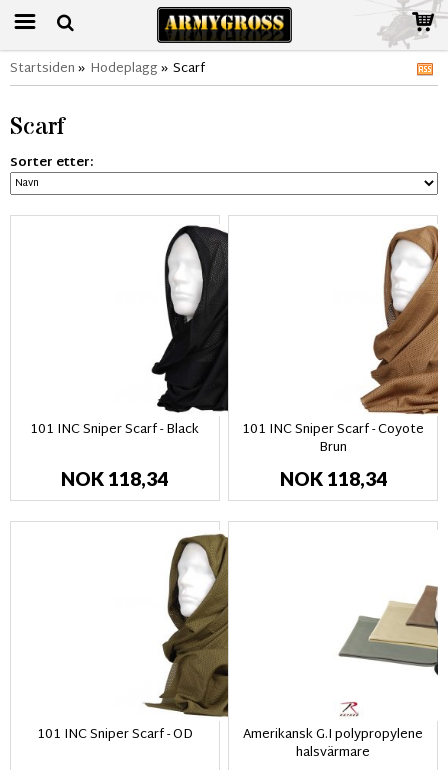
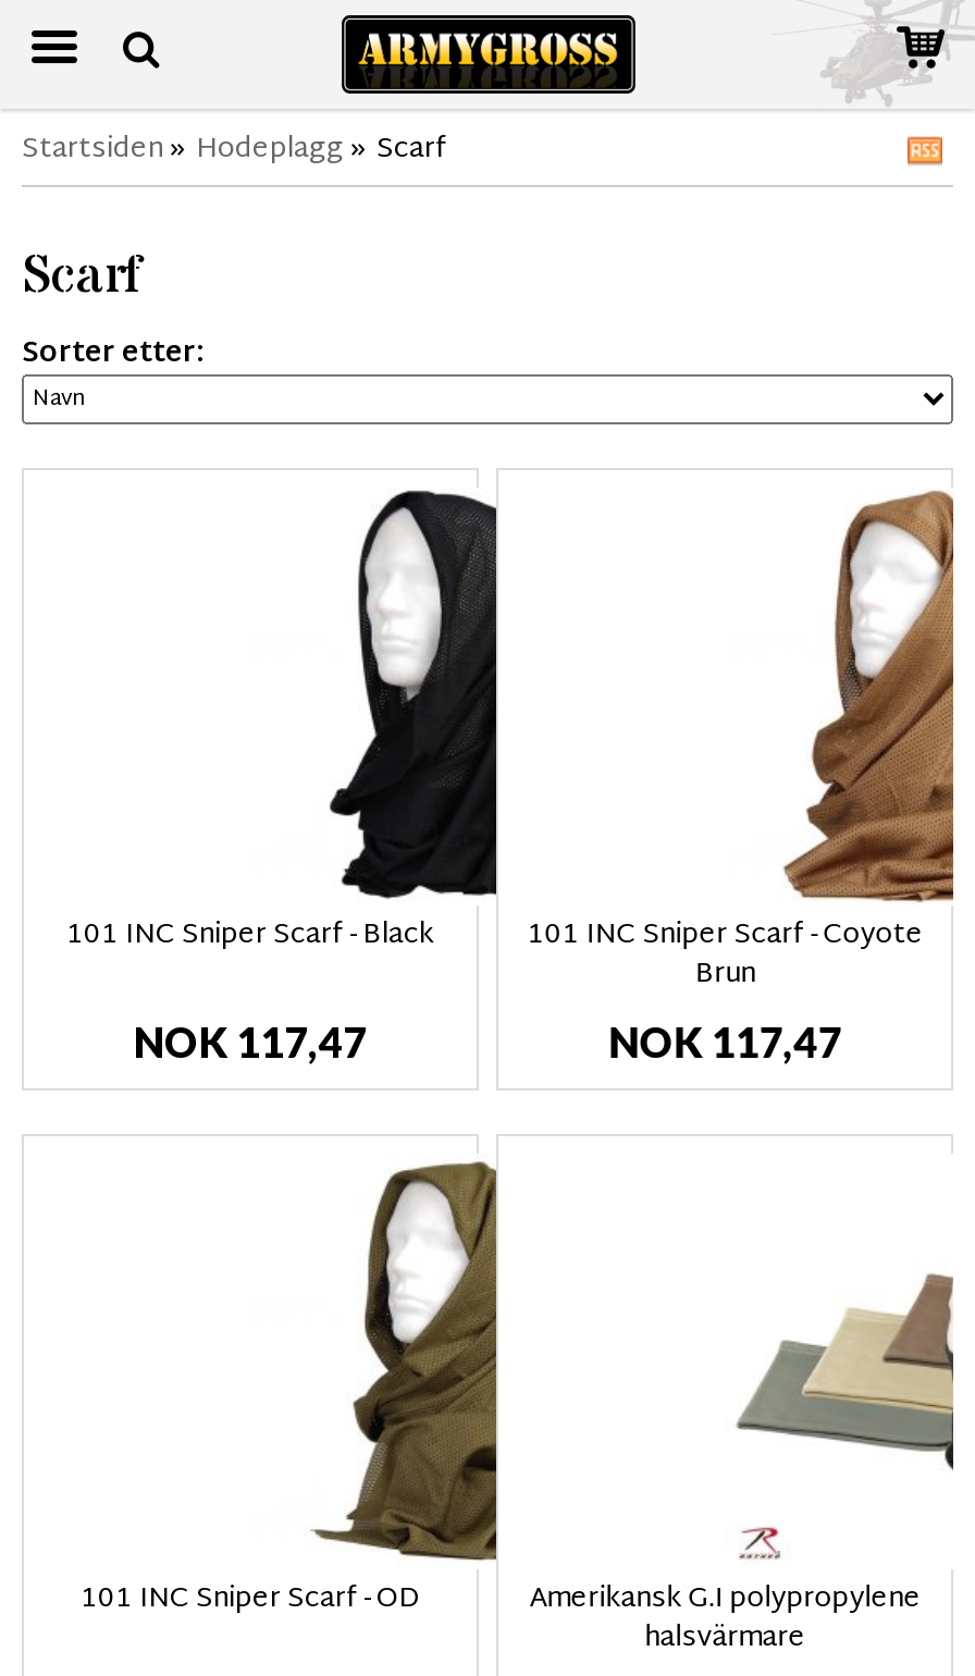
[61,466,168,489] NOK 118,34 -> [134,1015,366,1065] NOK 117,47
[280,466,387,489] NOK 118,34 -> [609,1015,842,1065] NOK 117,47

